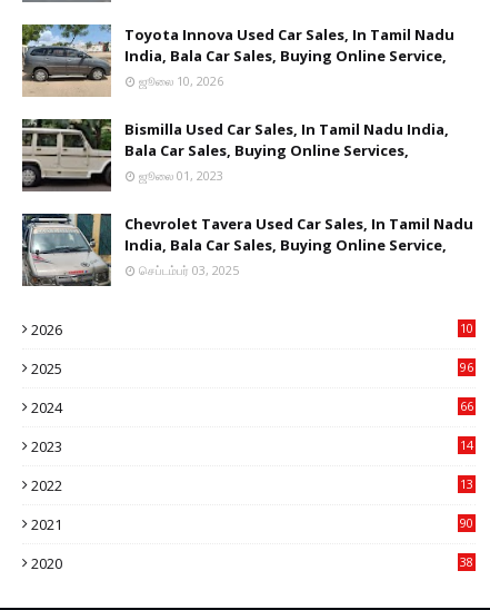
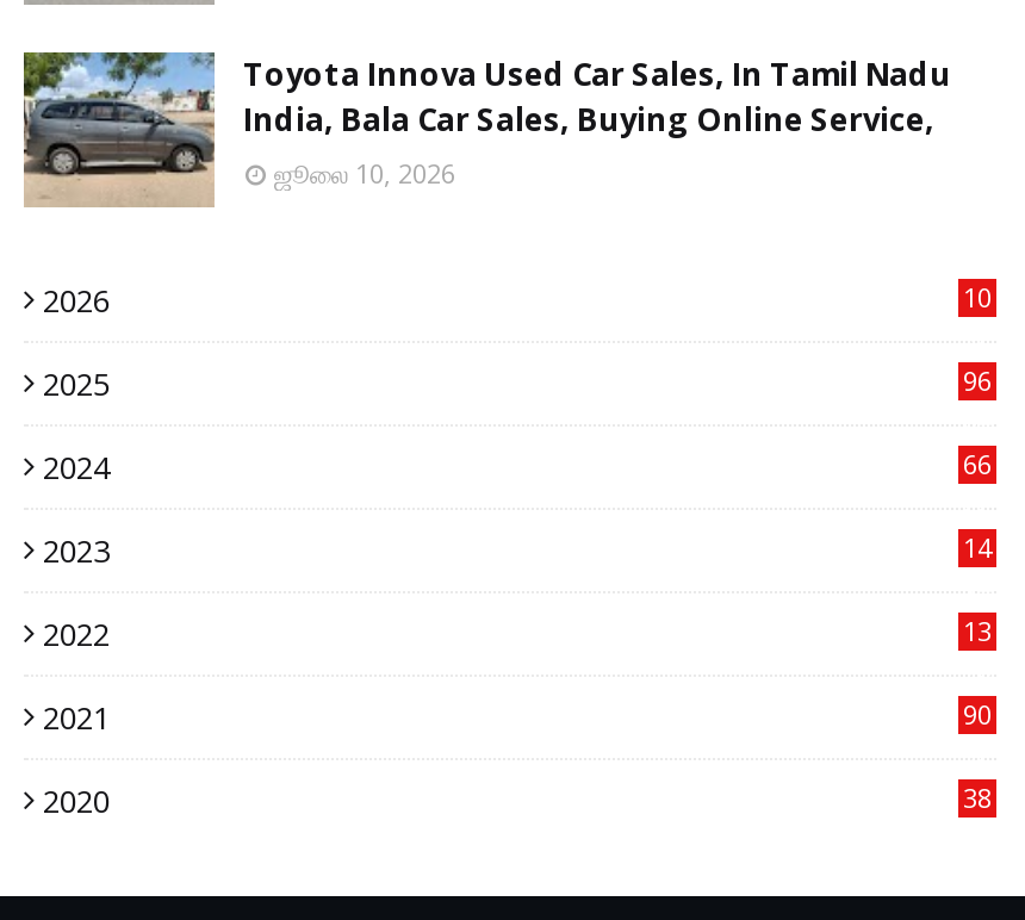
[22,118,473,278] [image] | Bismilla Used Car Sales, In Tamil Nadu India, | Bala Car Sales, Buying Online Services, | ஜூலை 01, 2023 | Chevrolet Tavera Used Car Sales, In Tamil Nadu | India, Bala Car Sales, Buying Online Service, | செப்டம்பர் 03, 2025 -> none
[22,213,111,287] [image] -> none

